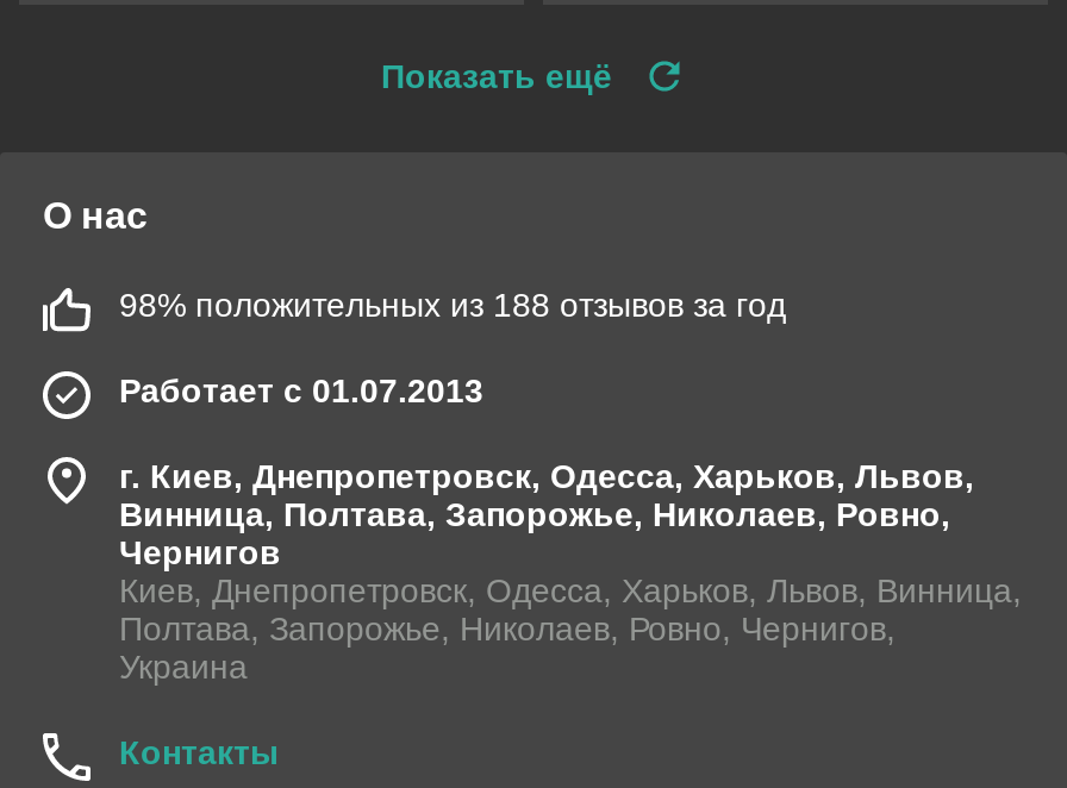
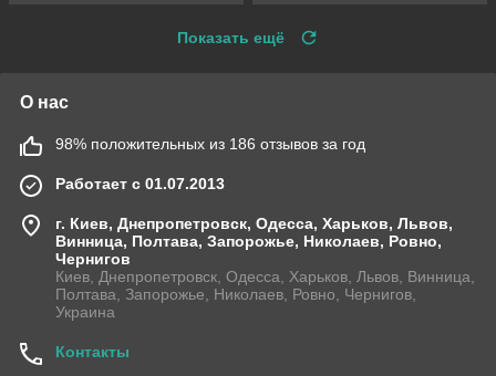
[119,285,786,323] 98% положительных из 188 отзывов за год -> [55,135,365,152] 98% положительных из 186 отзывов за год

